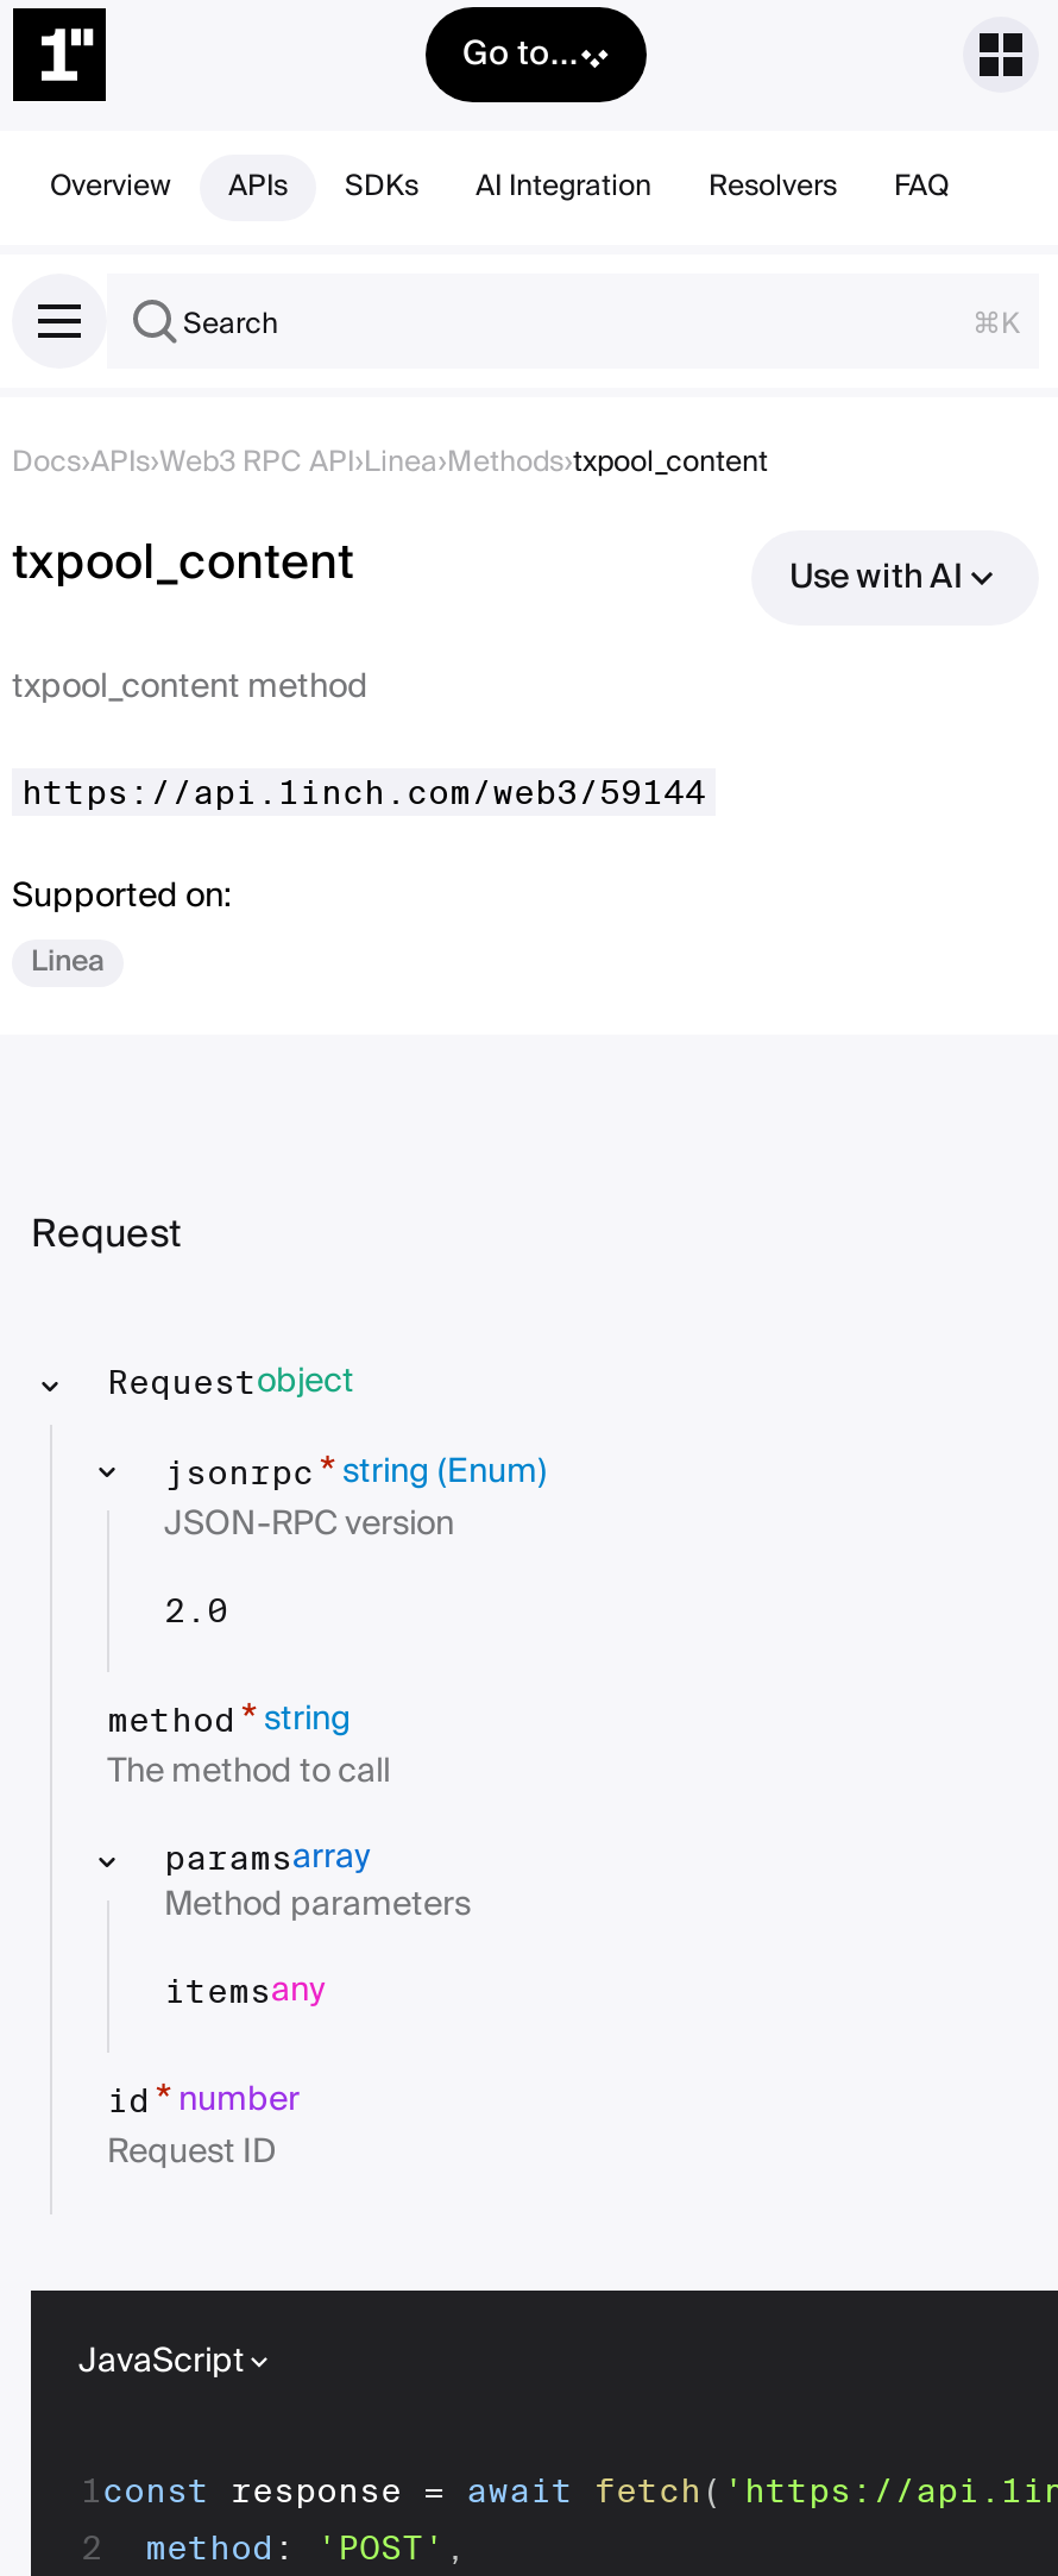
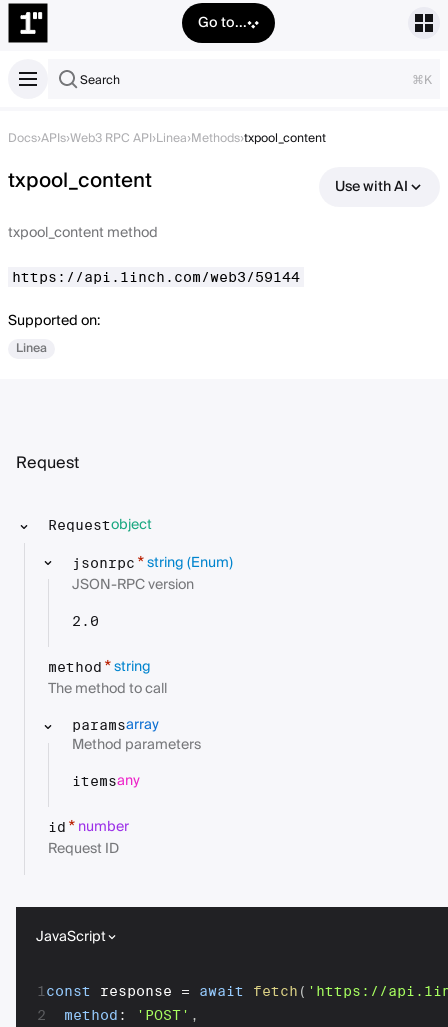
[50,162,949,212] Overview | APIs | SDKs | AI Integration | Resolvers | FAQ -> none

